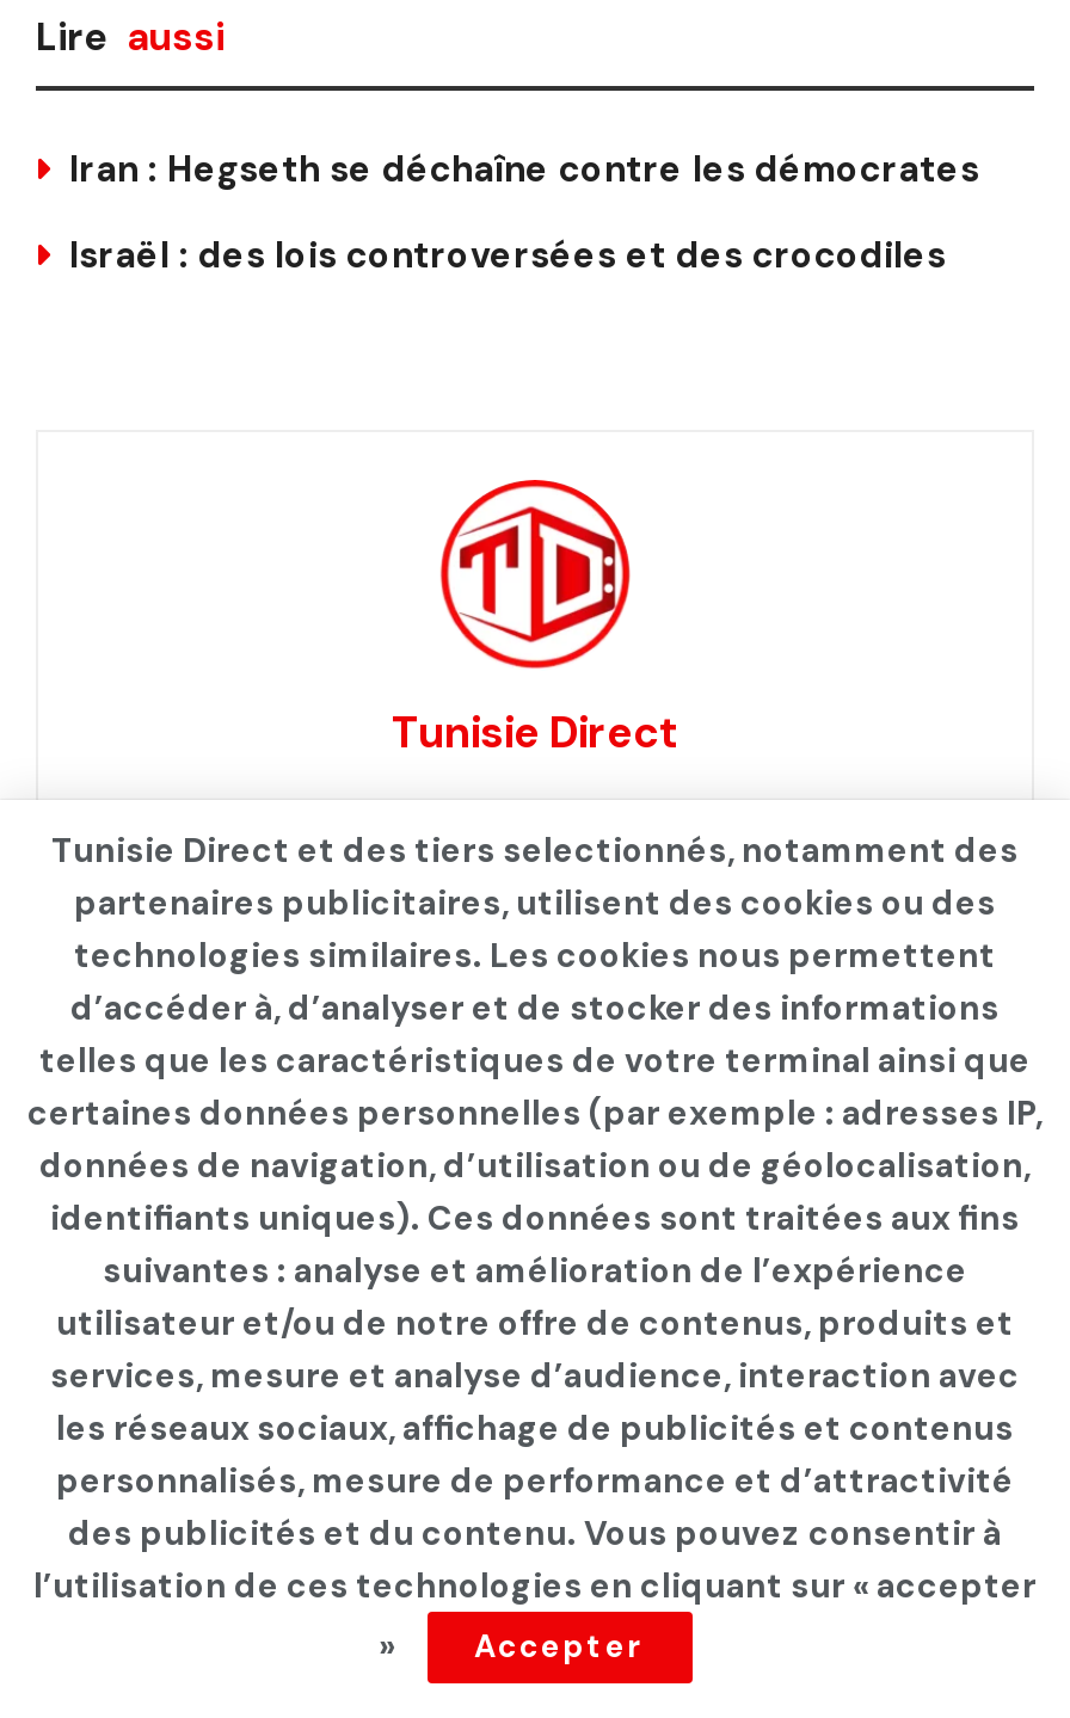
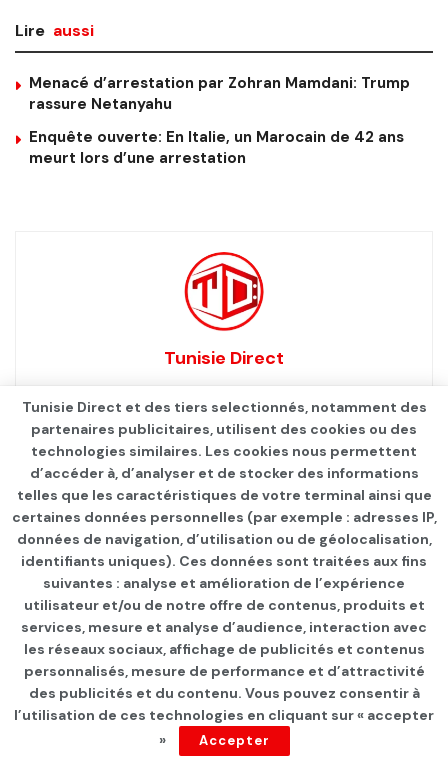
[69,145,979,193] Iran : Hegseth se déchaîne contre les démocrates -> [29,73,410,114] Menacé d’arrestation par Zohran Mamdani: Trump | rassure Netanyahu
[69,231,946,279] Israël : des lois controversées et des crocodiles -> [29,127,404,168] Enquête ouverte: En Italie, un Marocain de 42 ans | meurt lors d’une arrestation

